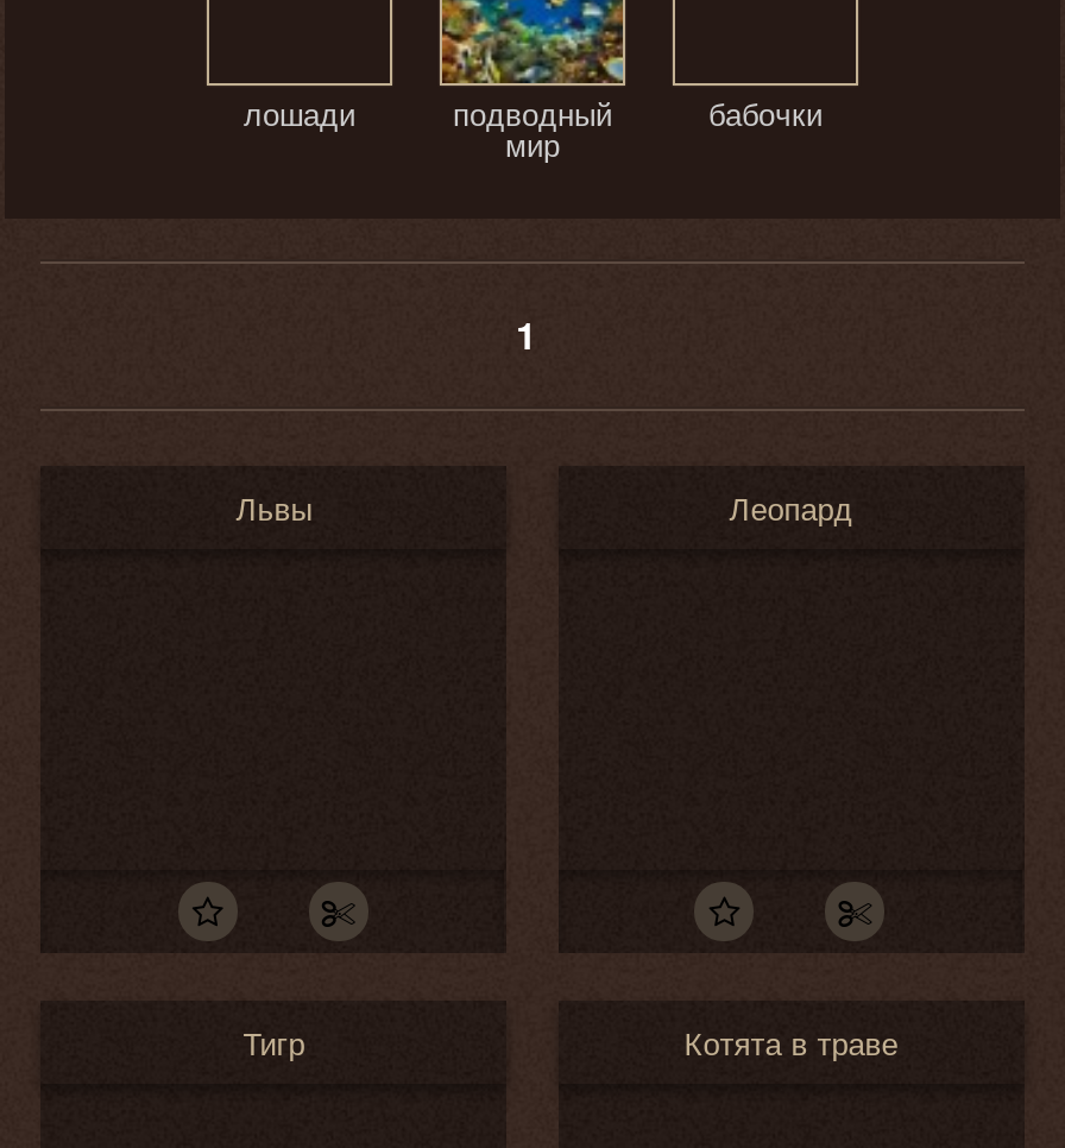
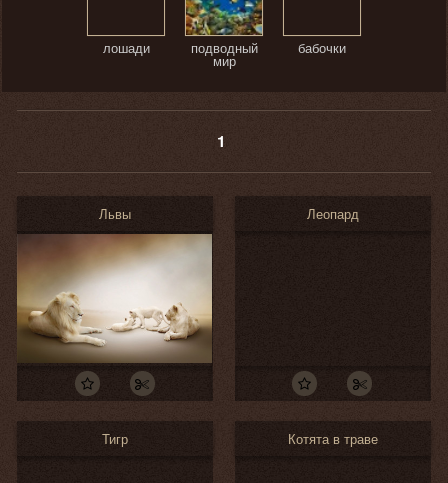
none -> [16,233,213,363] [image]

